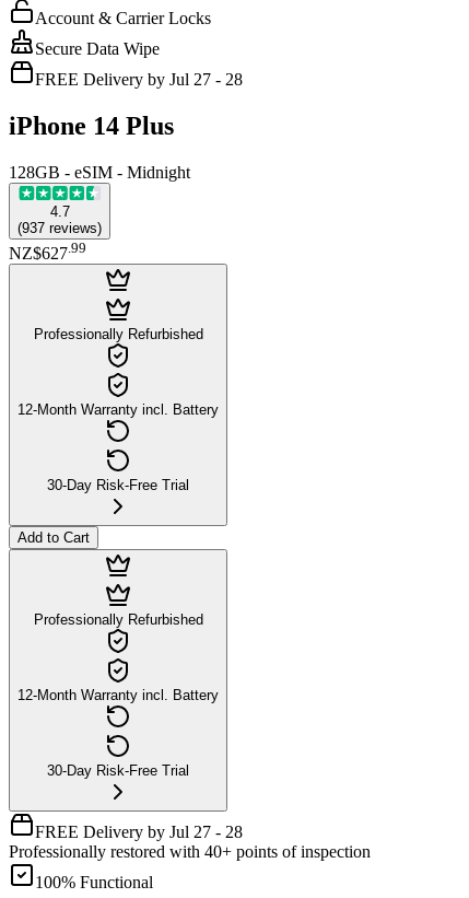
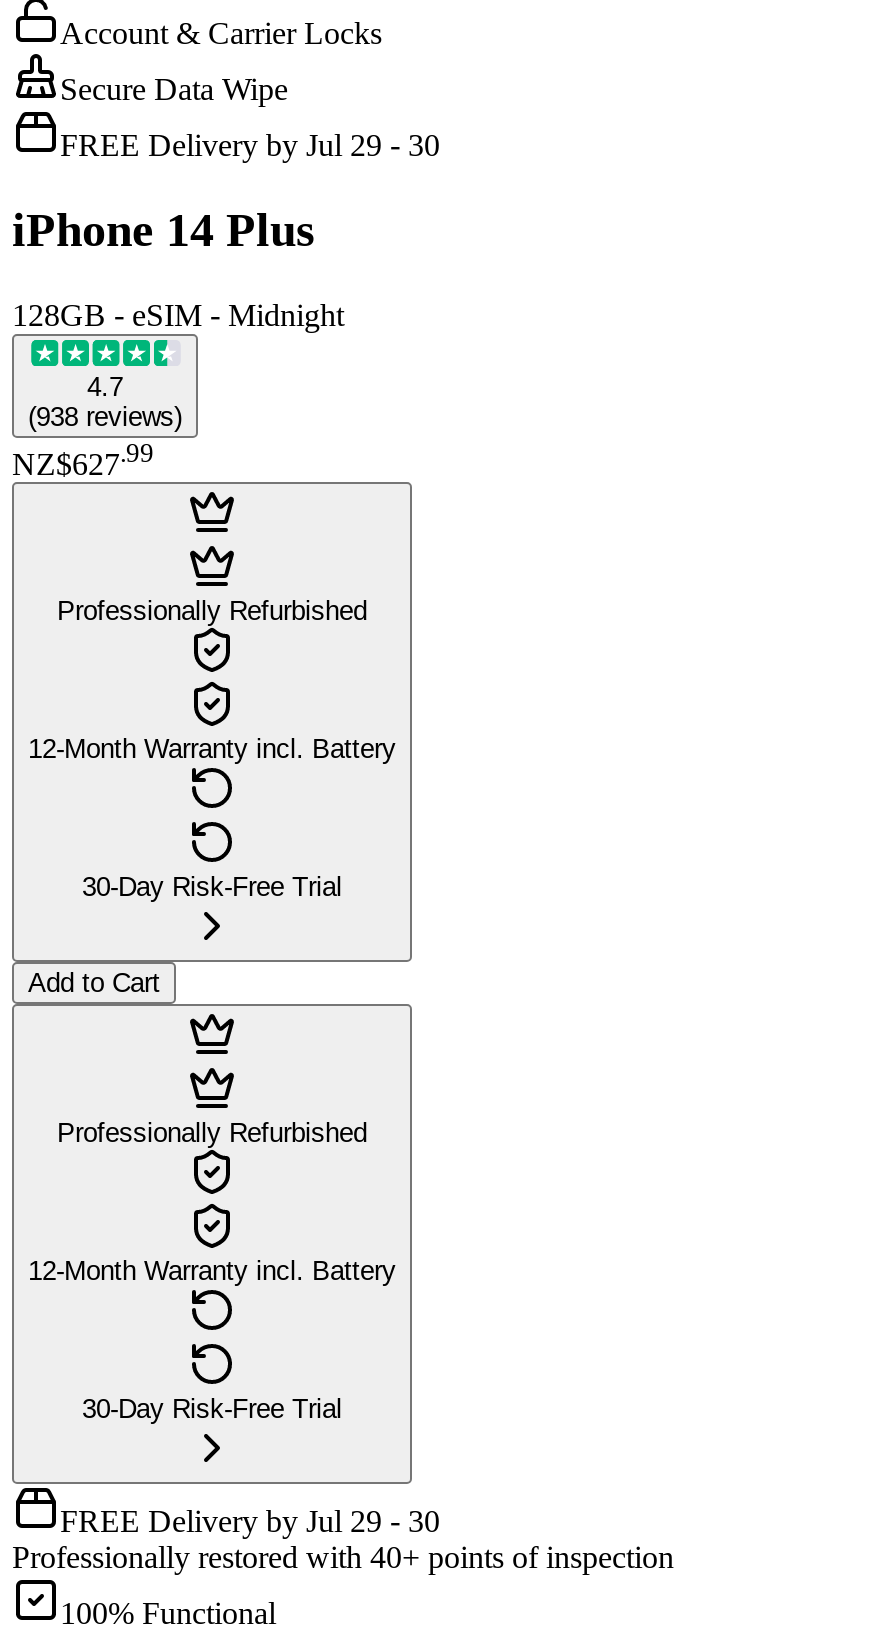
[35,70,243,88] FREE Delivery by Jul 27 - 28 -> [60,128,440,162] FREE Delivery by Jul 29 - 30
[17,220,102,236] (937 reviews) -> [28,402,182,432] (938 reviews)
[35,823,243,841] FREE Delivery by Jul 27 - 28 -> [60,1505,440,1539] FREE Delivery by Jul 29 - 30

